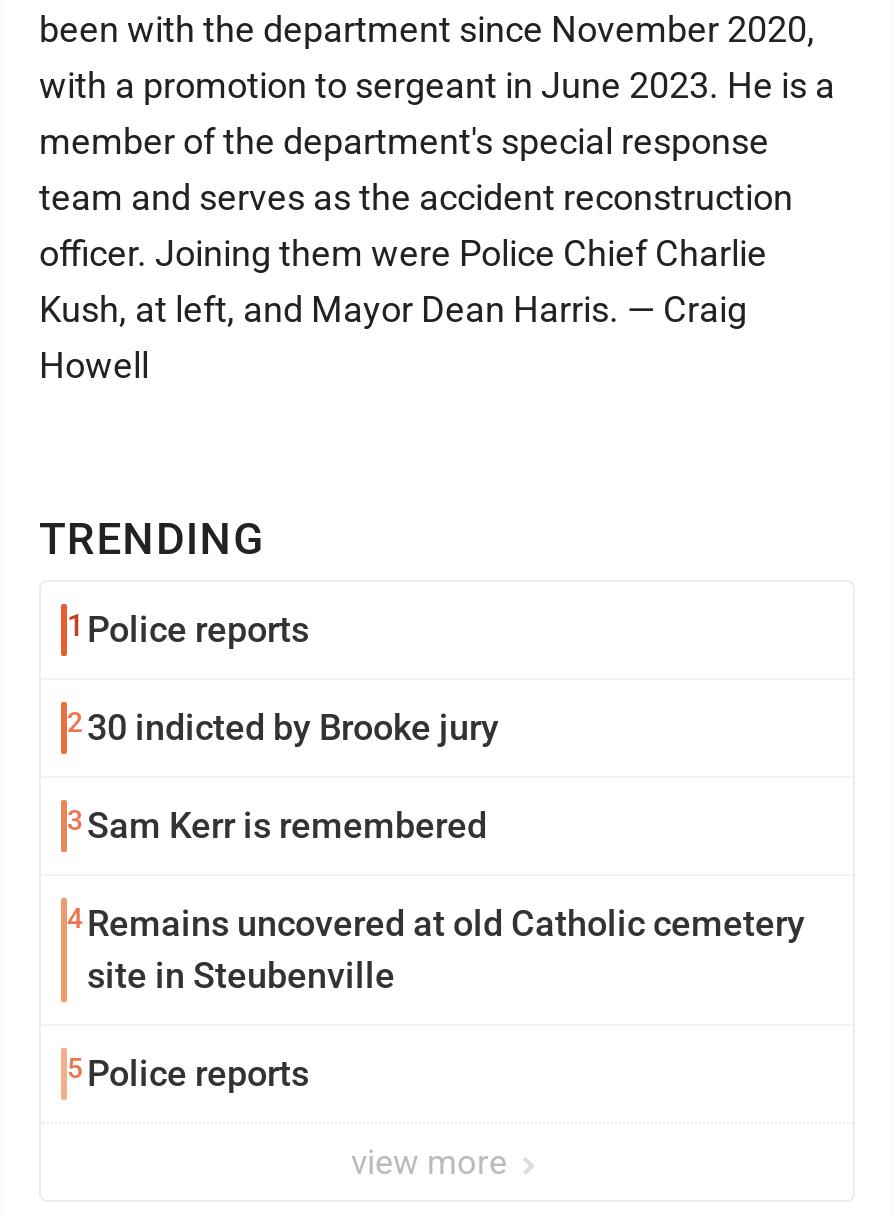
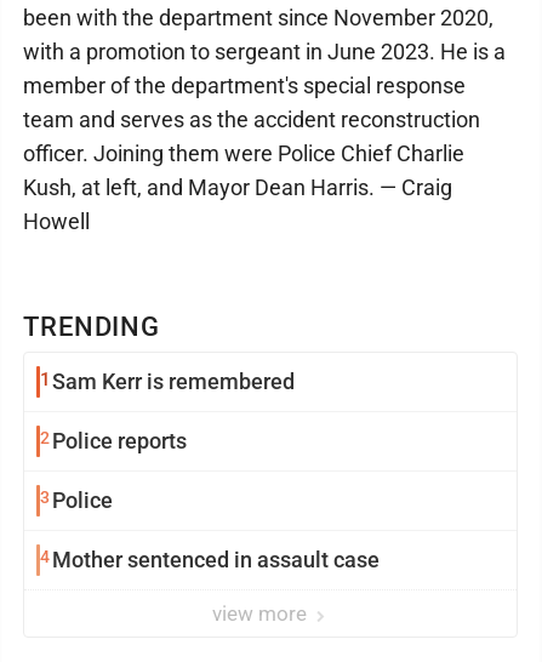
[67,608,805,1094] 1 Police reports | 2 30 indicted by Brooke jury | 3 Sam Kerr is remembered | 4 Remains uncovered at old Catholic cemetery | site in Steubenville | 5 Police reports -> [40,369,380,572] 1 Sam Kerr is remembered | 2 Police reports | 3 Police | 4 Mother sentenced in assault case

